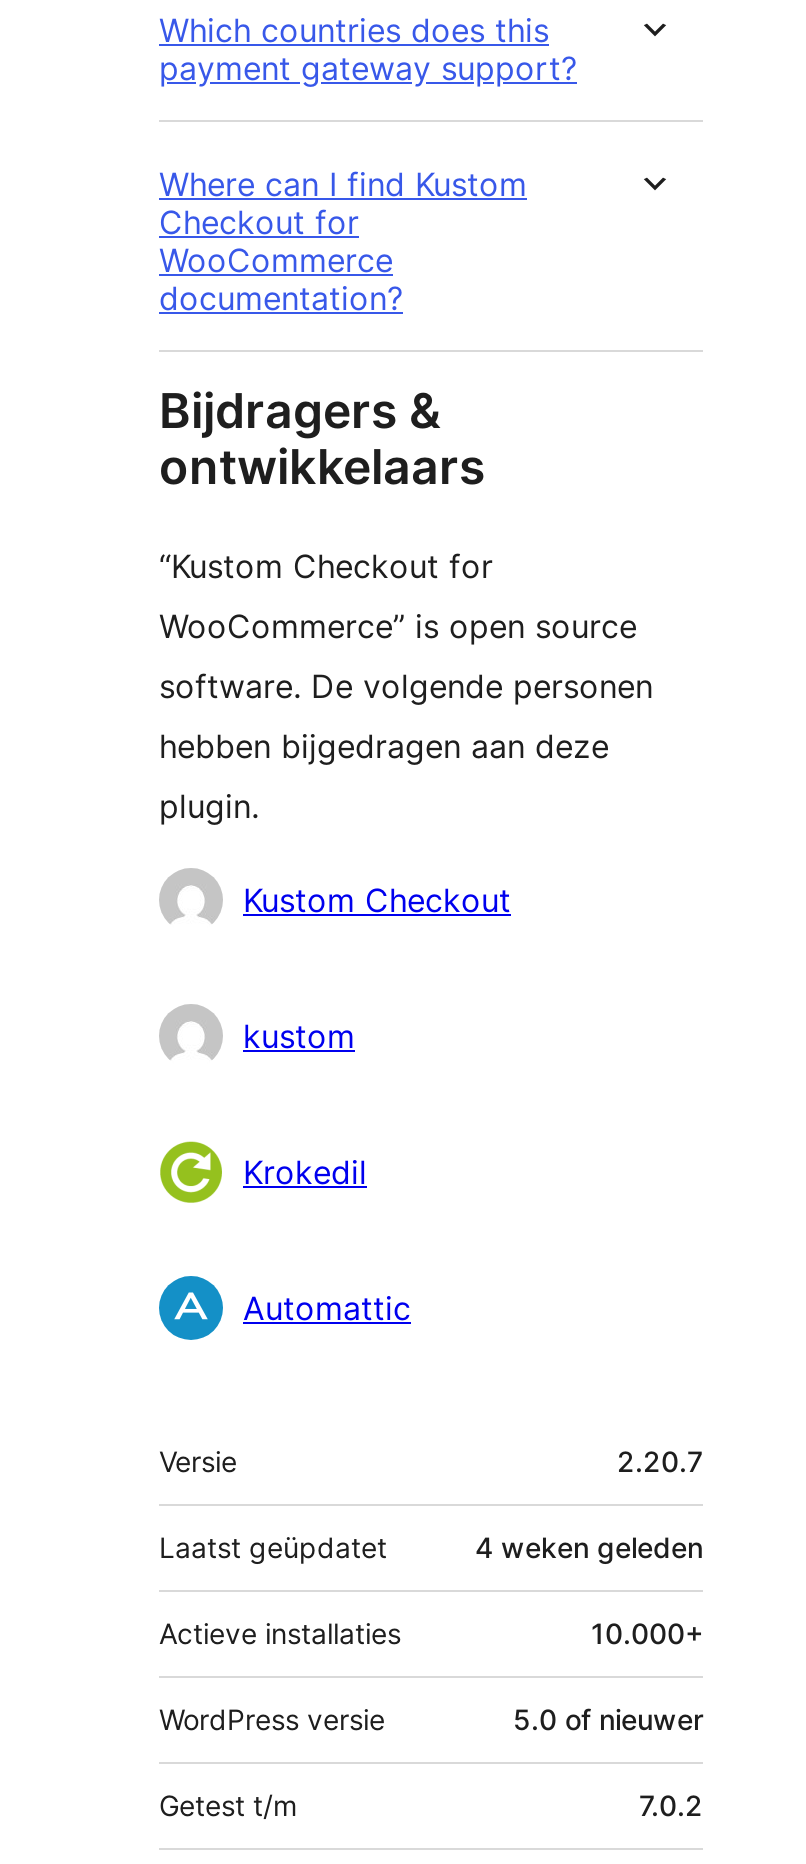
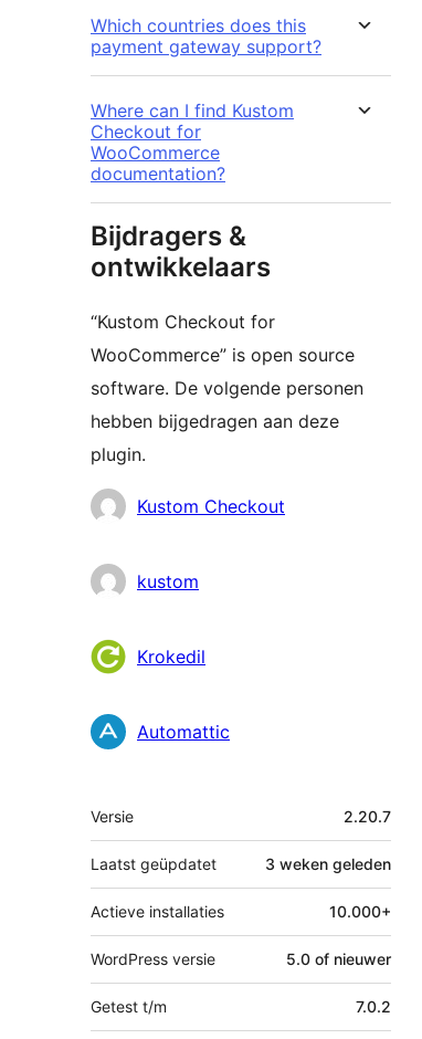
[475,1531,703,1565] 4 weken geleden -> [265,855,391,874] 3 weken geleden

